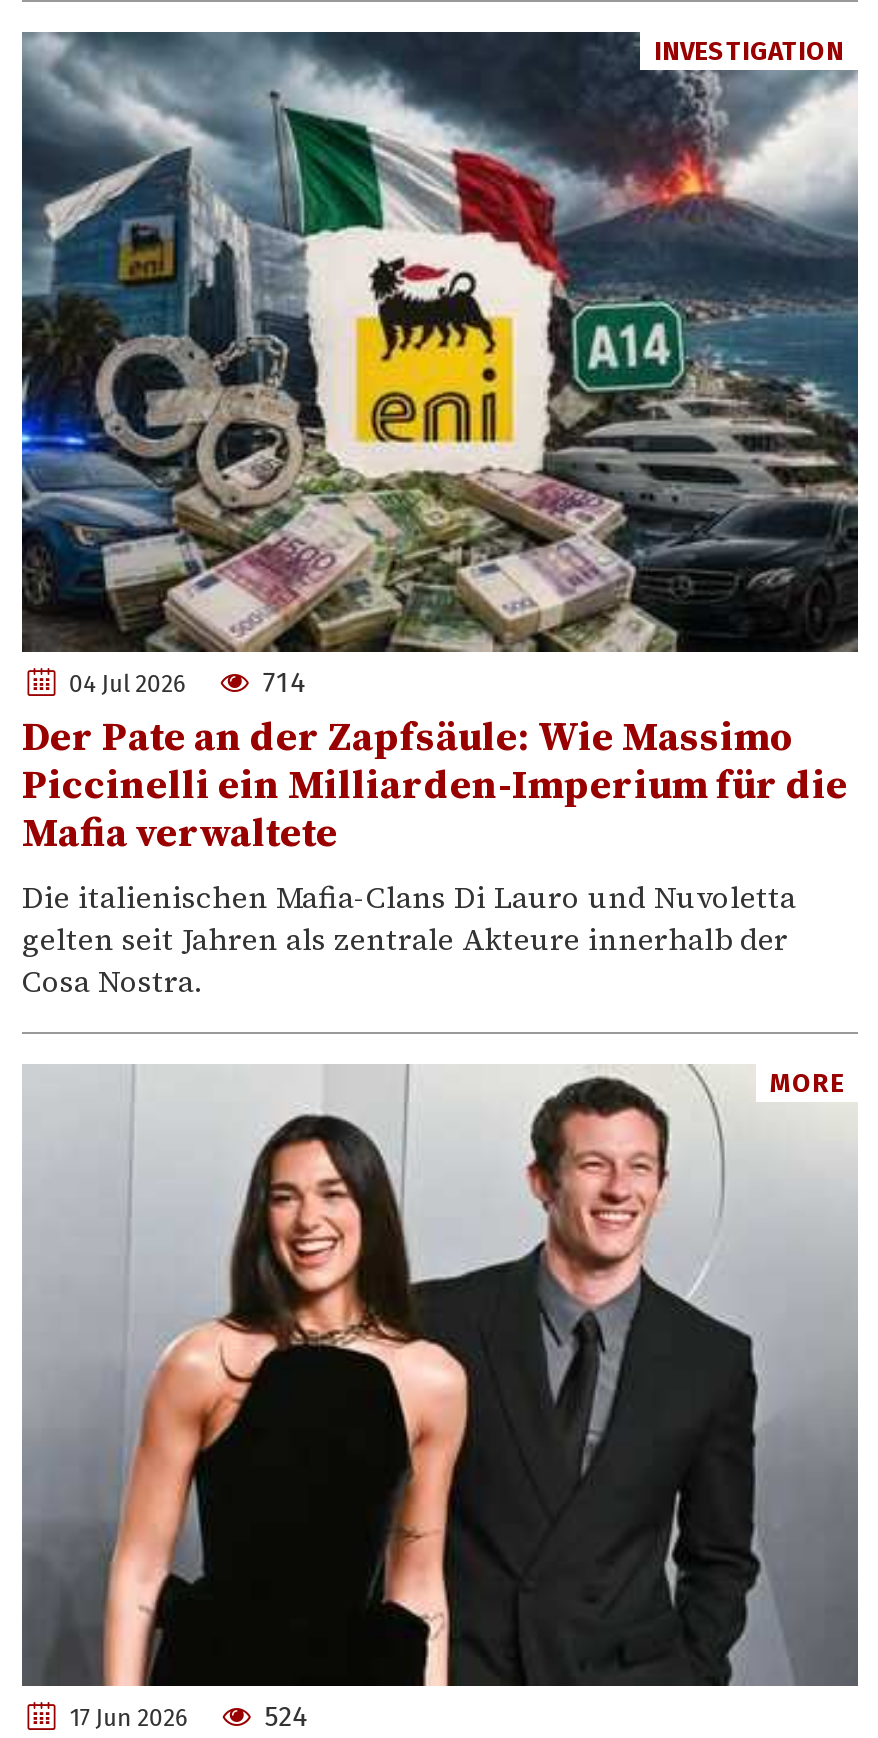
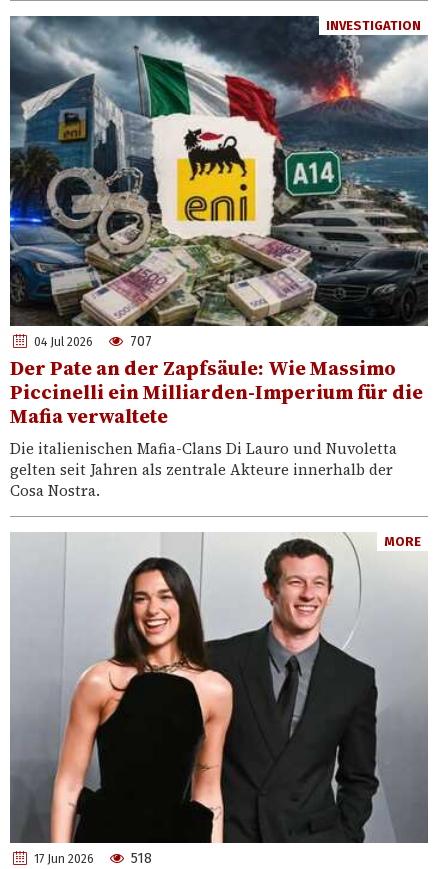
[254,666,306,700] 714 -> [126,333,152,350] 707
[256,1699,308,1733] 524 -> [127,849,152,866] 518

